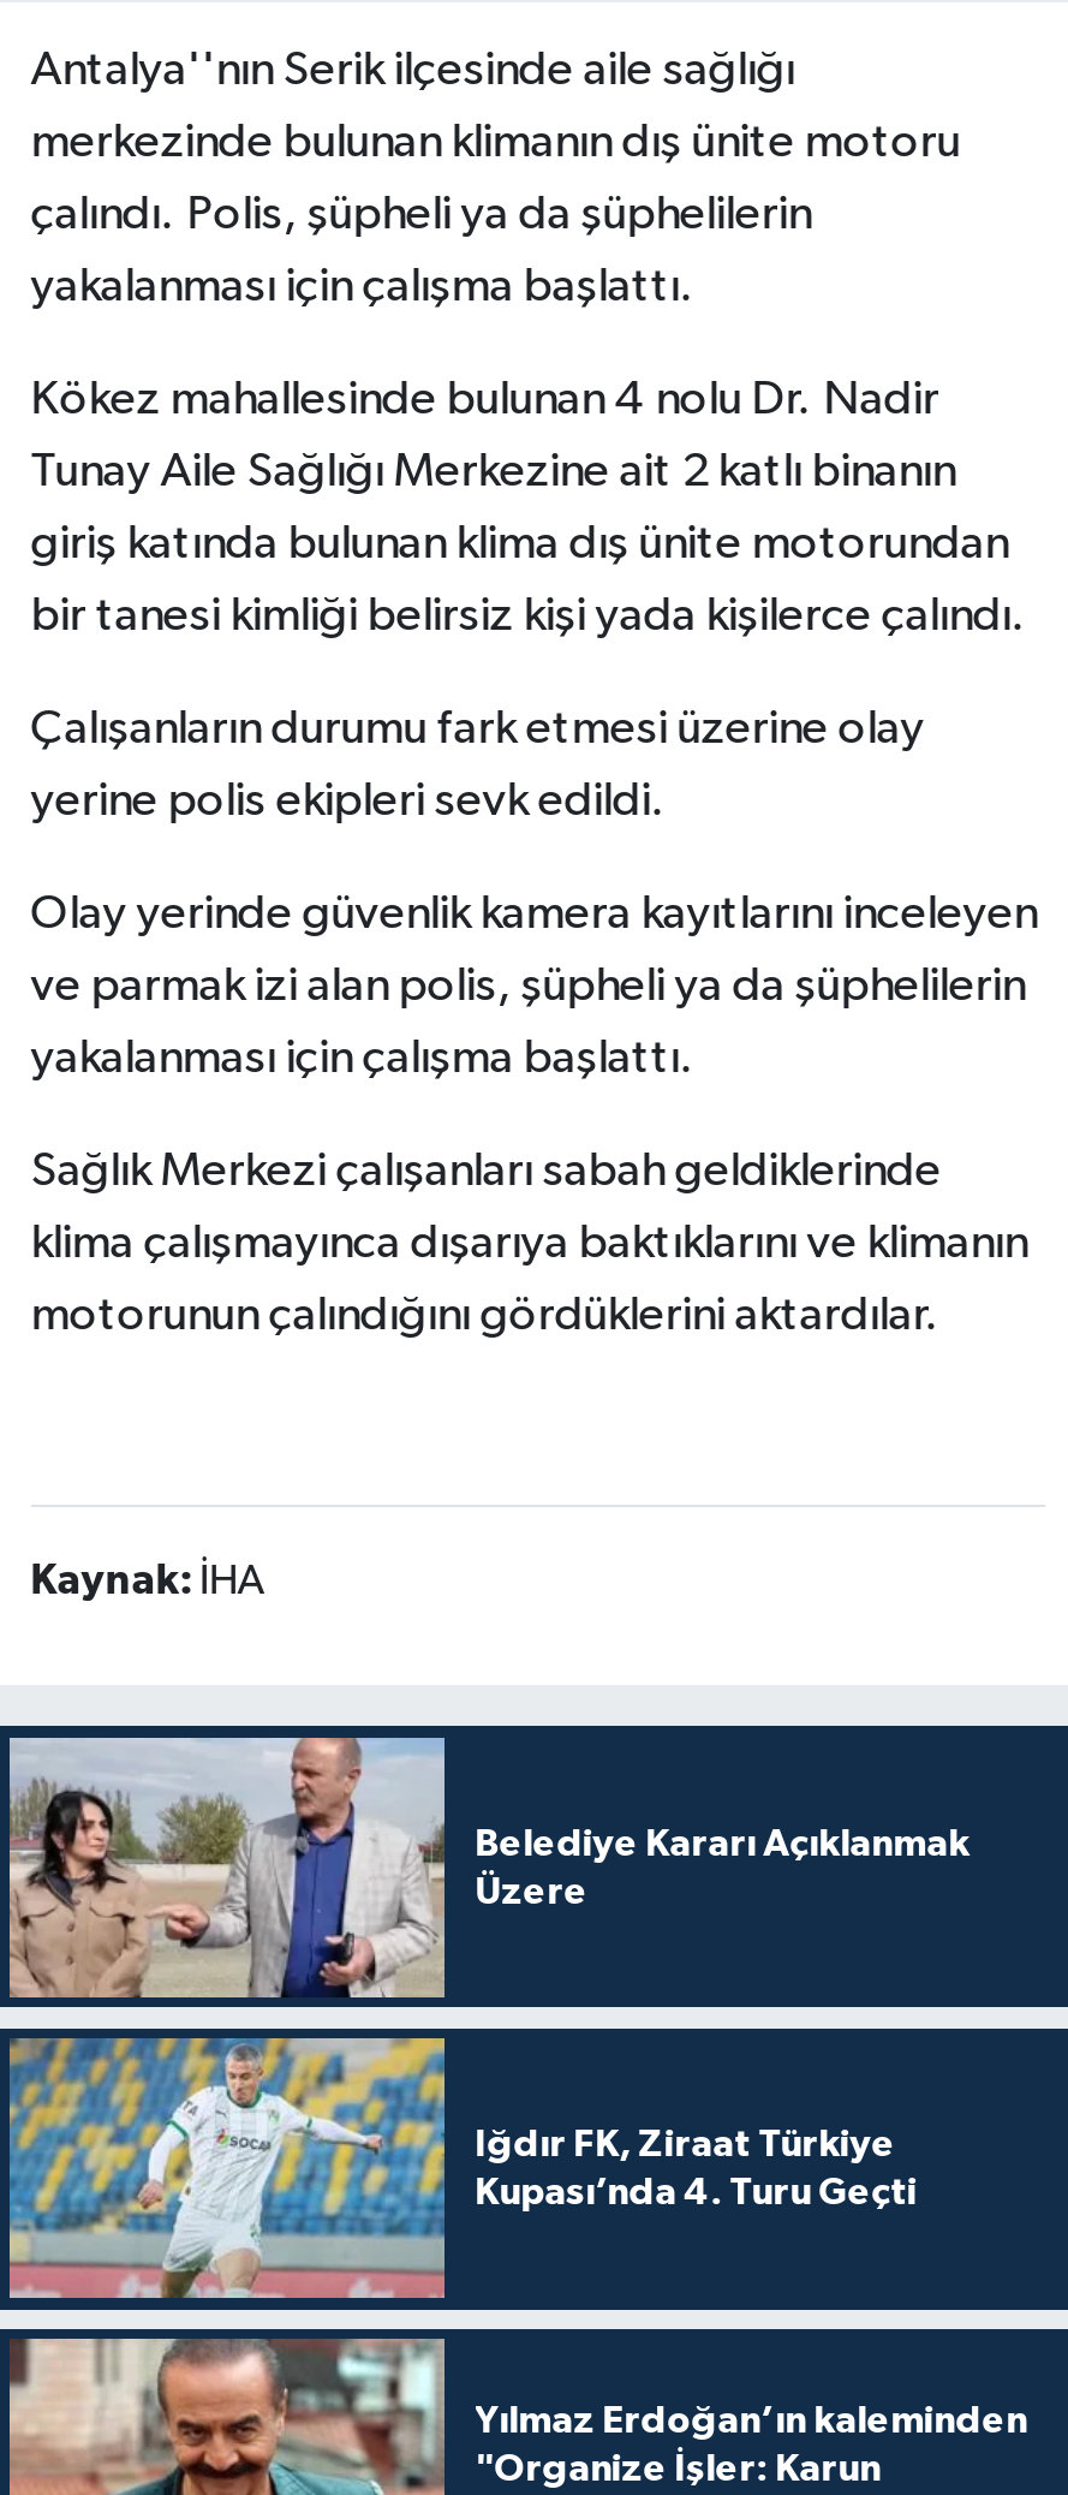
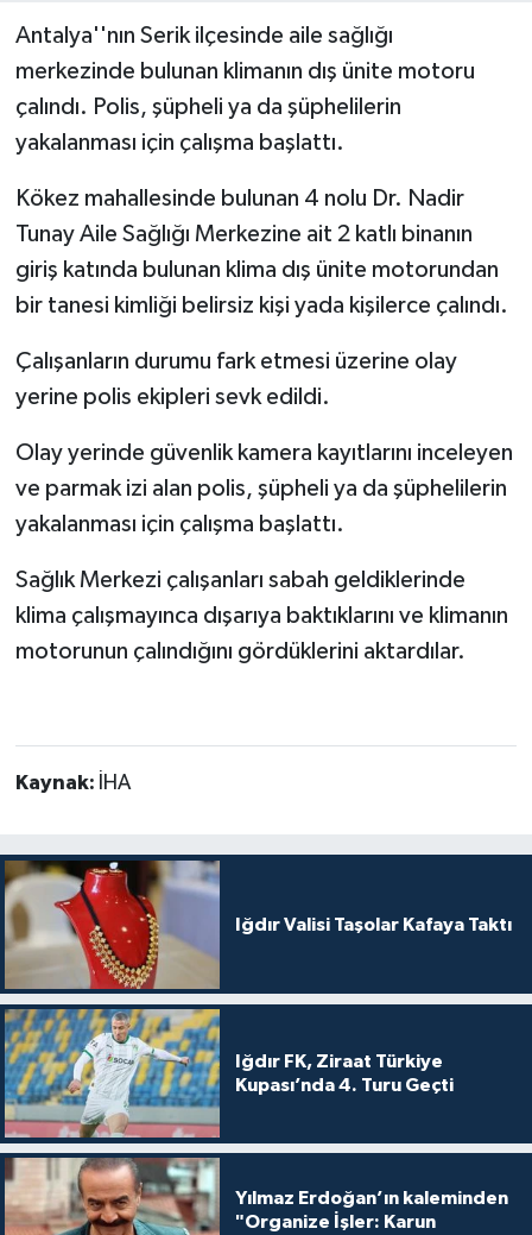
[7,1735,970,2000] [image] | Belediye Kararı Açıklanmak | Üzere -> [5,859,511,990] [image] | Iğdır Valisi Taşolar Kafaya Taktı

